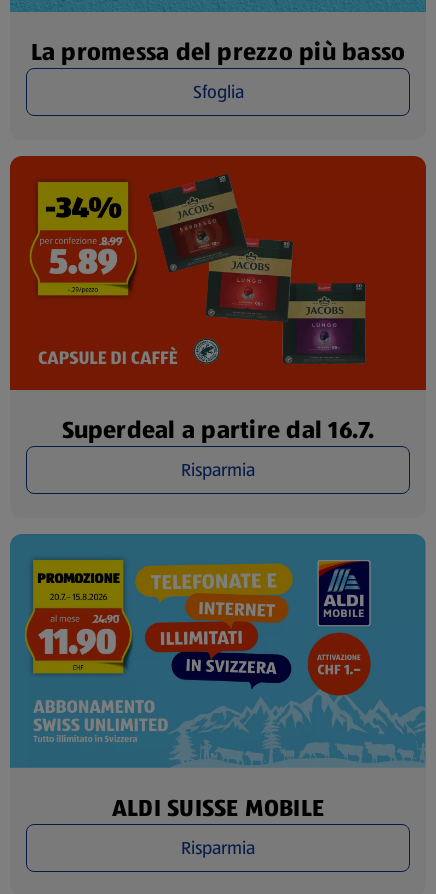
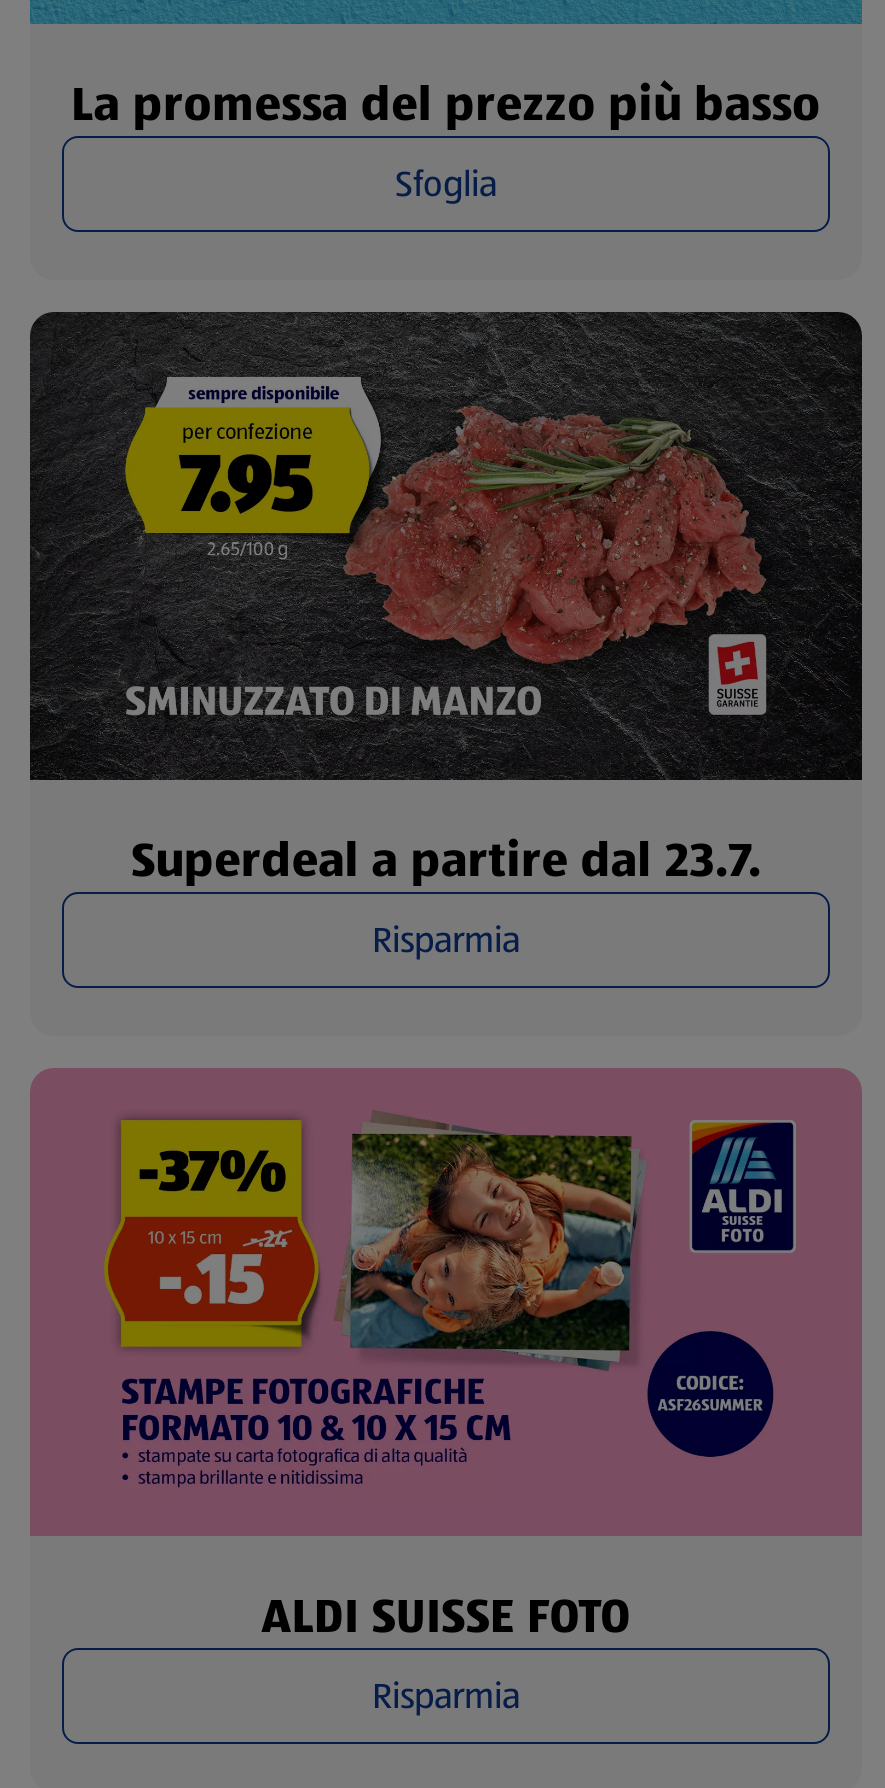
[9,155,427,447] [image] | Superdeal a partire dal 16.7. -> [28,310,864,894] [image] | Superdeal a partire dal 23.7.
[9,533,427,825] [image] | ALDI SUISSE MOBILE -> [30,1068,862,1651] [image] | ALDI SUISSE FOTO

